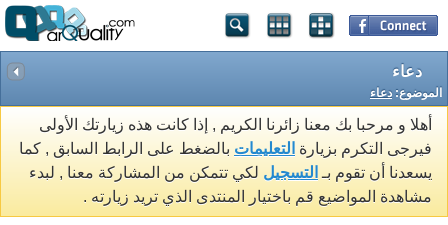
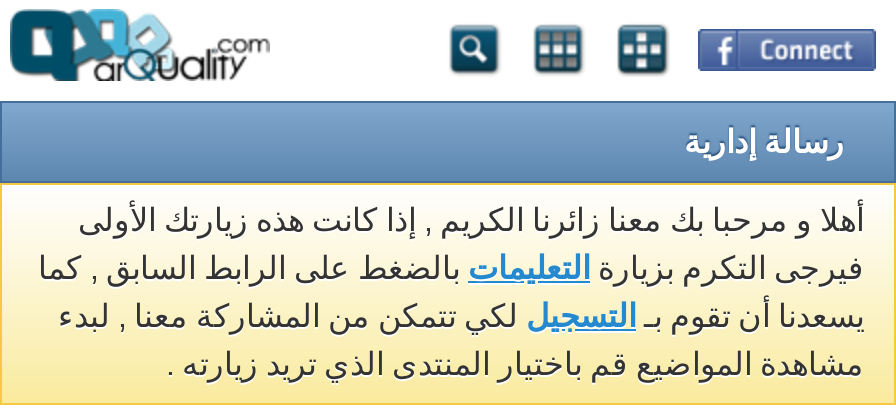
[370,63,442,100] دعاء | الموضوع: دعاء -> [684,125,844,159] رسالة إدارية

